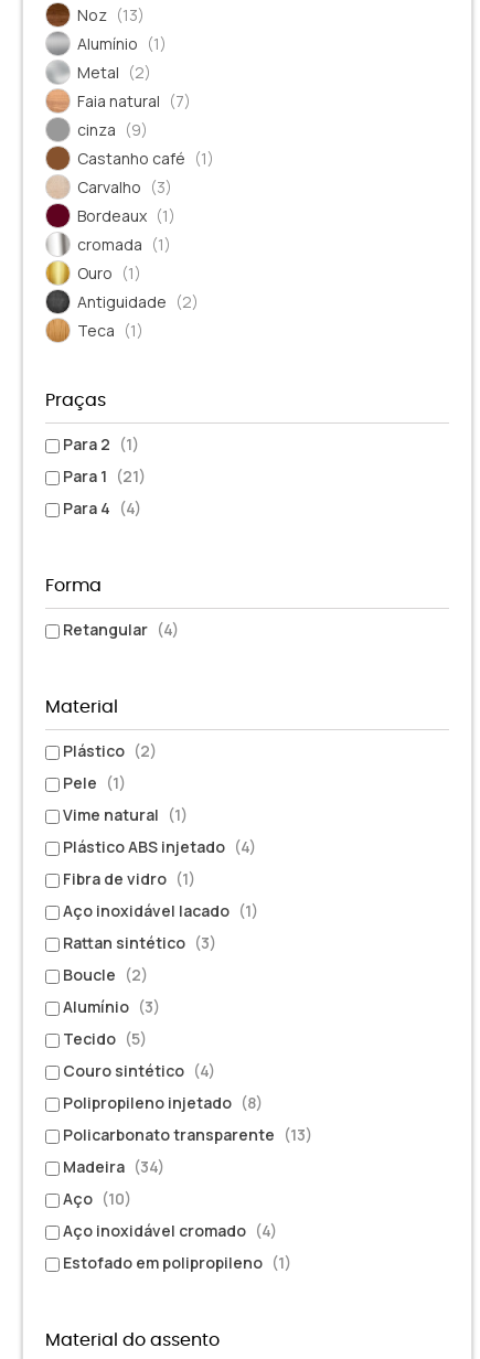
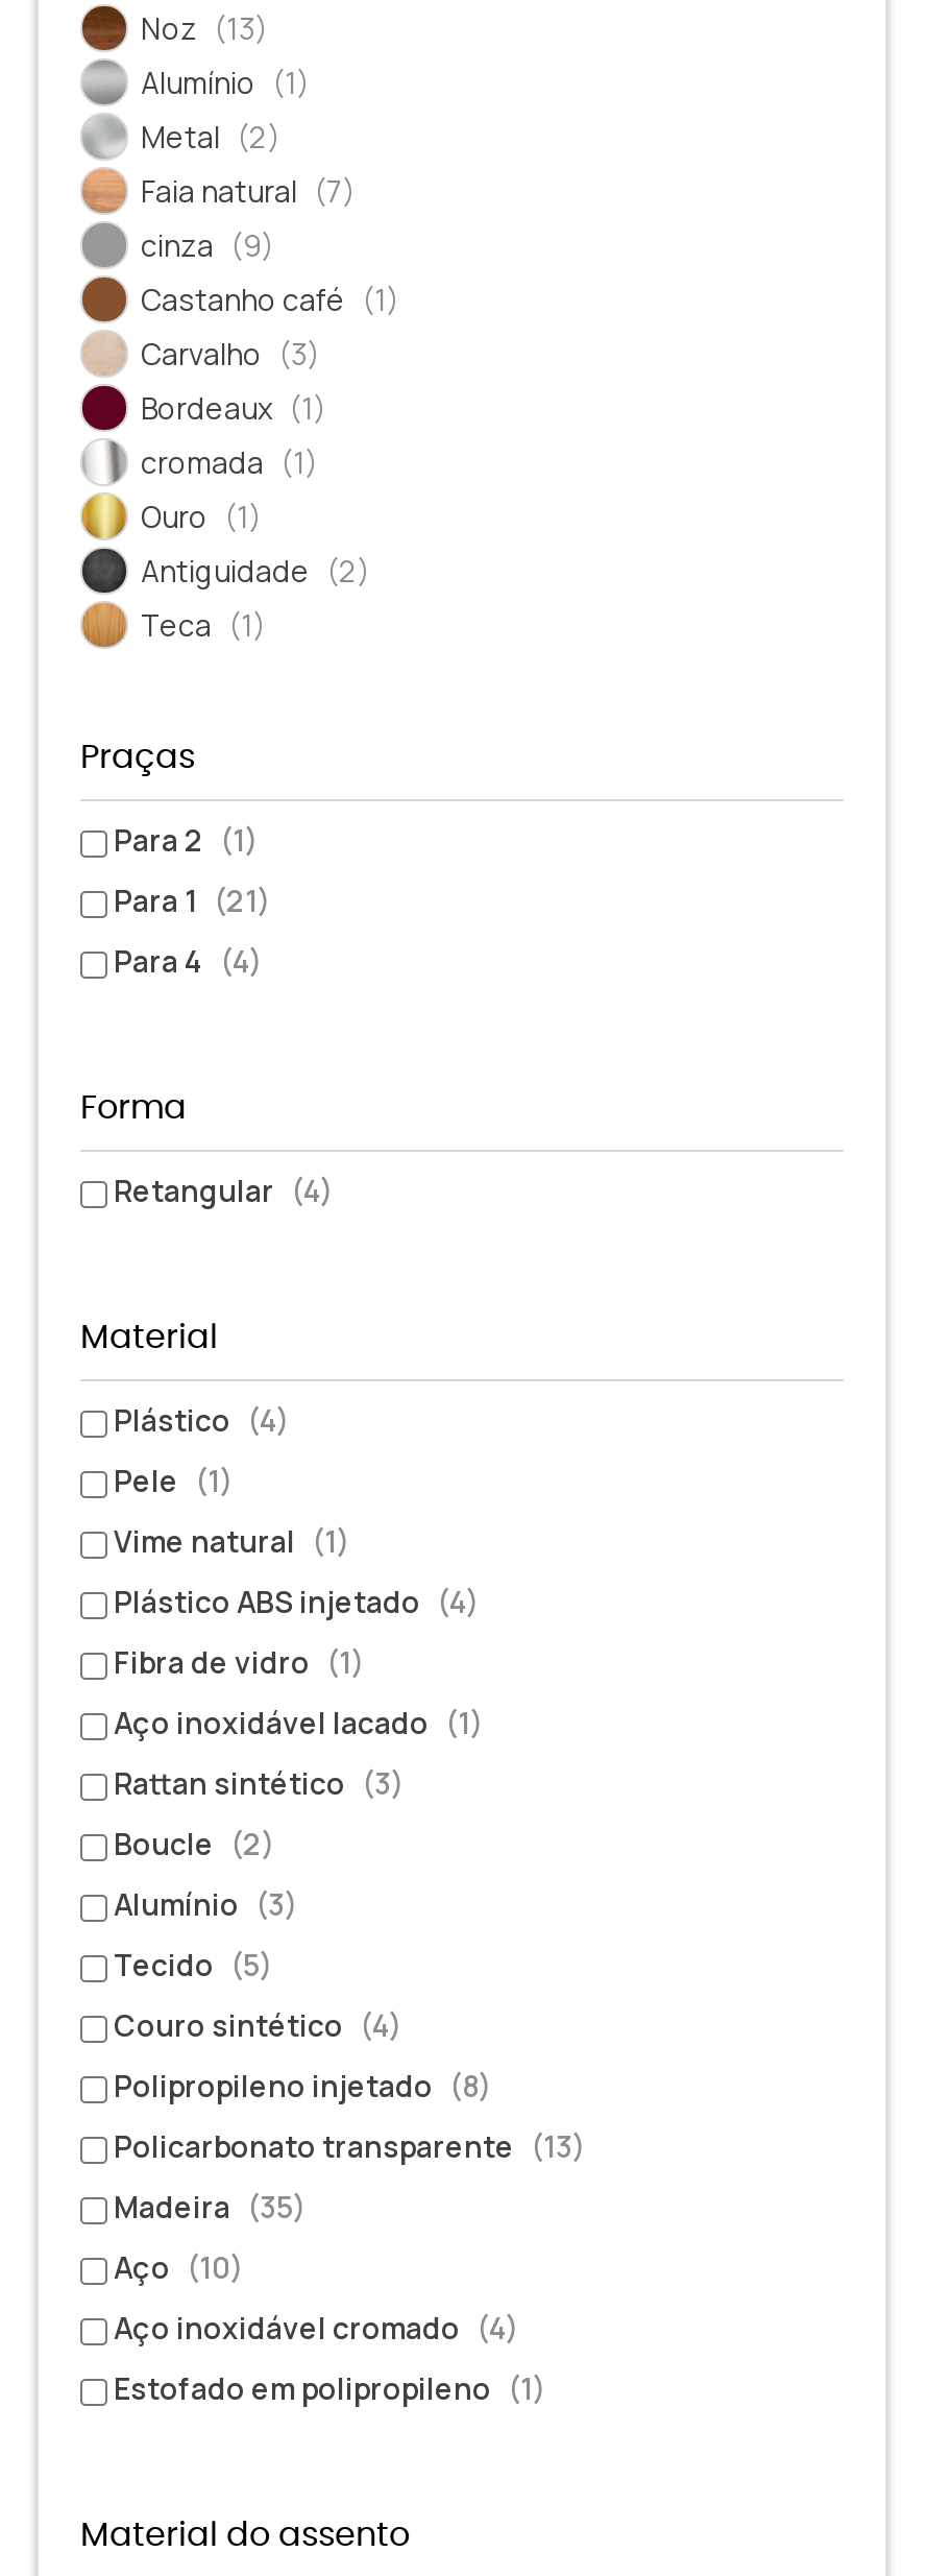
[63,740,157,761] Plástico (2) -> [114,1400,289,1440] Plástico (4)
[63,1156,164,1177] Madeira (34) -> [114,2187,305,2227] Madeira (35)

